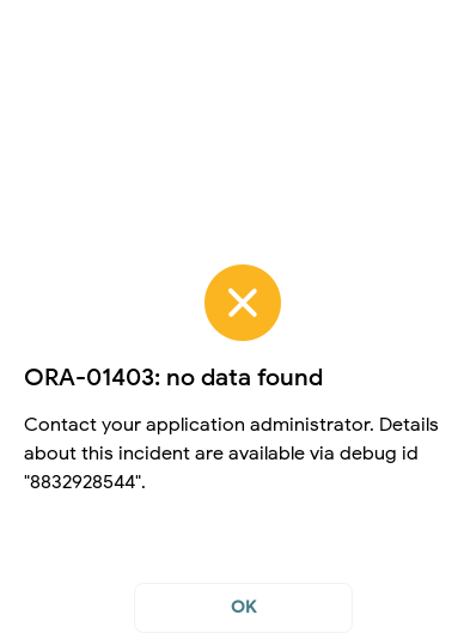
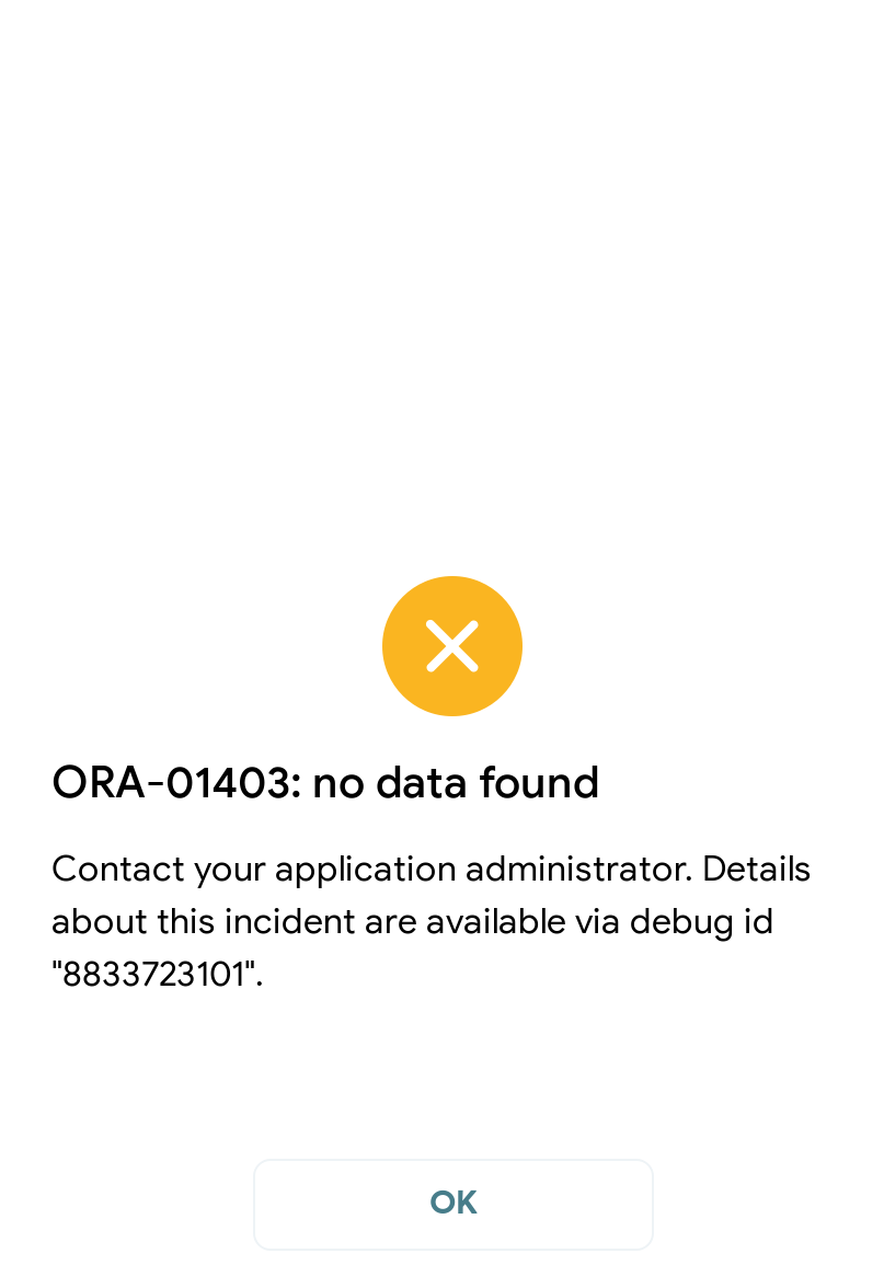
[24,470,146,494] "8832928544". -> [51,953,264,997] "8833723101".

